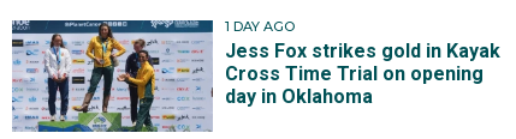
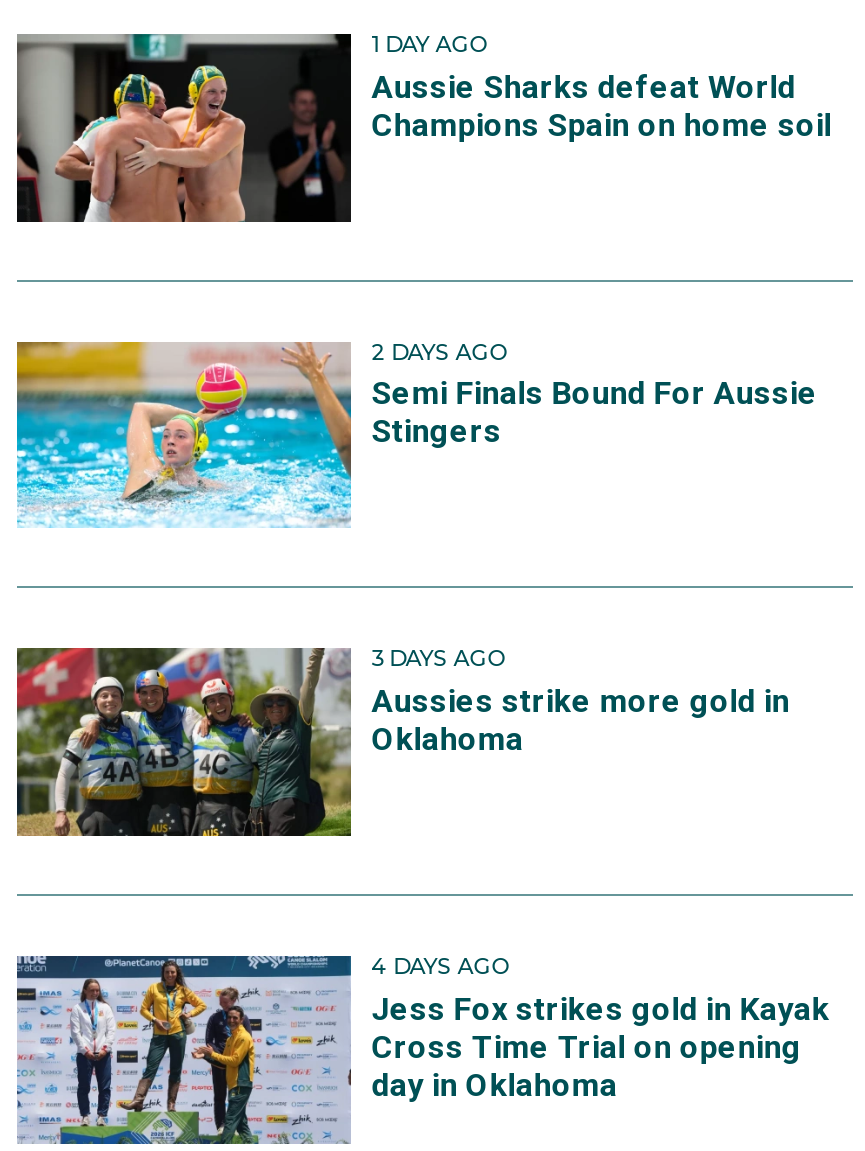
none -> [15,32,831,224] [image] | Aussie Sharks defeat World | Champions Spain on home soil
none -> [15,338,817,528] [image] | 2 DAYS AGO | Semi Finals Bound For Aussie | Stingers
none -> [15,645,789,838] [image] | 3 DAYS AGO | Aussies strike more gold in | Oklahoma
none -> [371,953,509,981] 4 DAYS AGO

